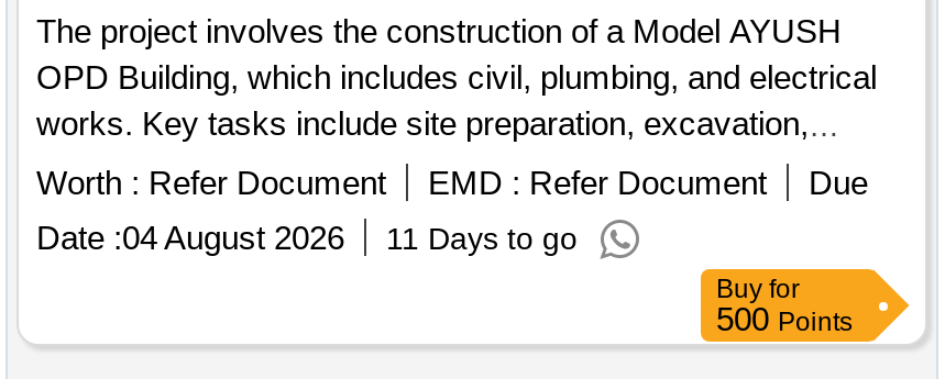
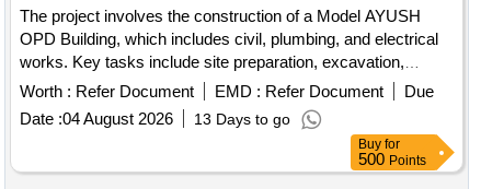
[36,219,578,256] Date : 04 August 2026 11 Days to go -> [20,109,290,128] Date : 04 August 2026 13 Days to go

